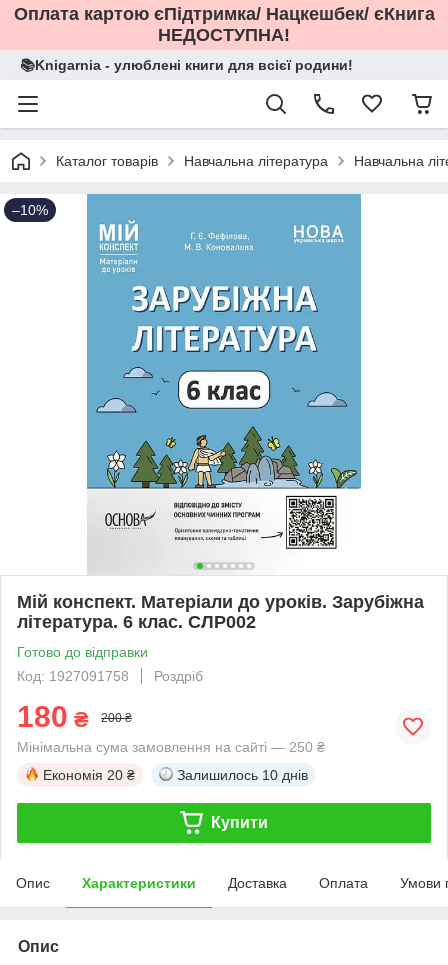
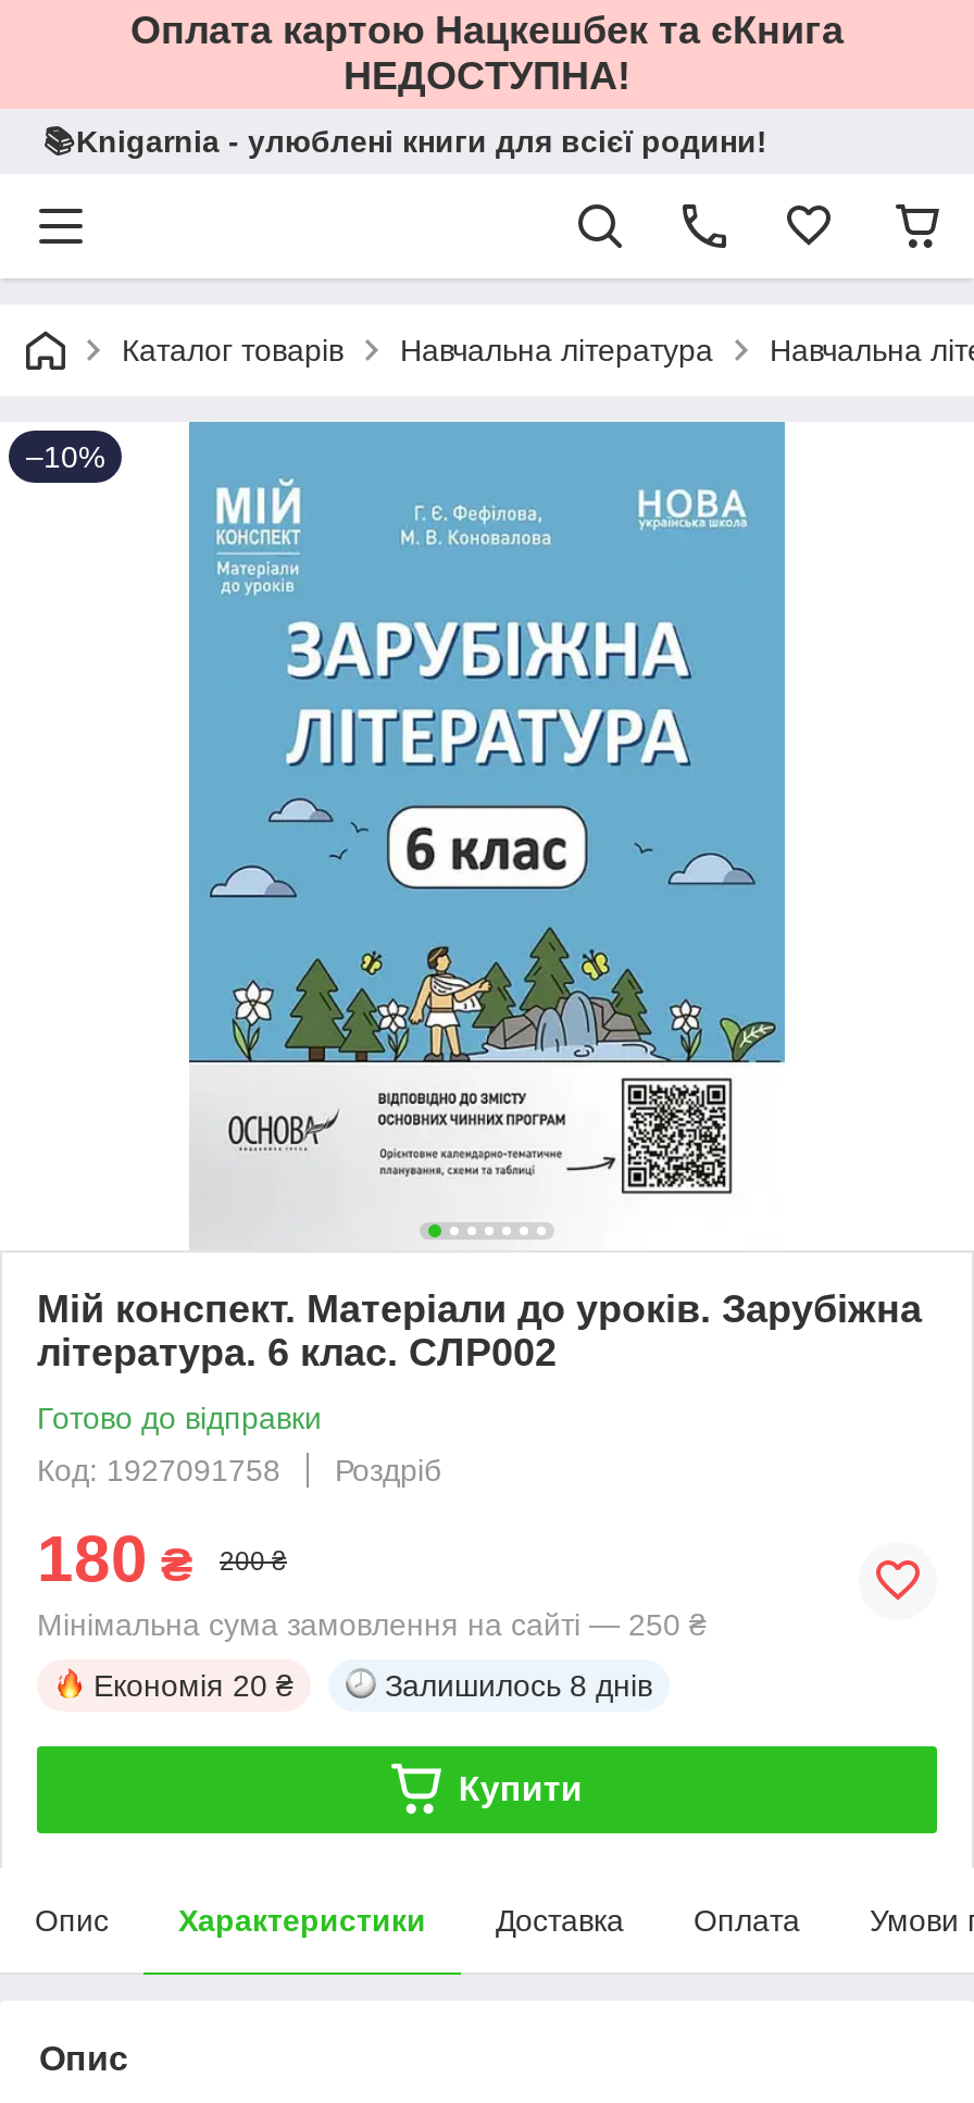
[13,4,434,24] Оплата картою єПідтримка/ Нацкешбек/ єКнига -> [130,9,844,52] Оплата картою Нацкешбек та єКнига
[177,767,308,783] Залишилось 10 днів -> [385,1668,652,1702] Залишилось 8 днів

